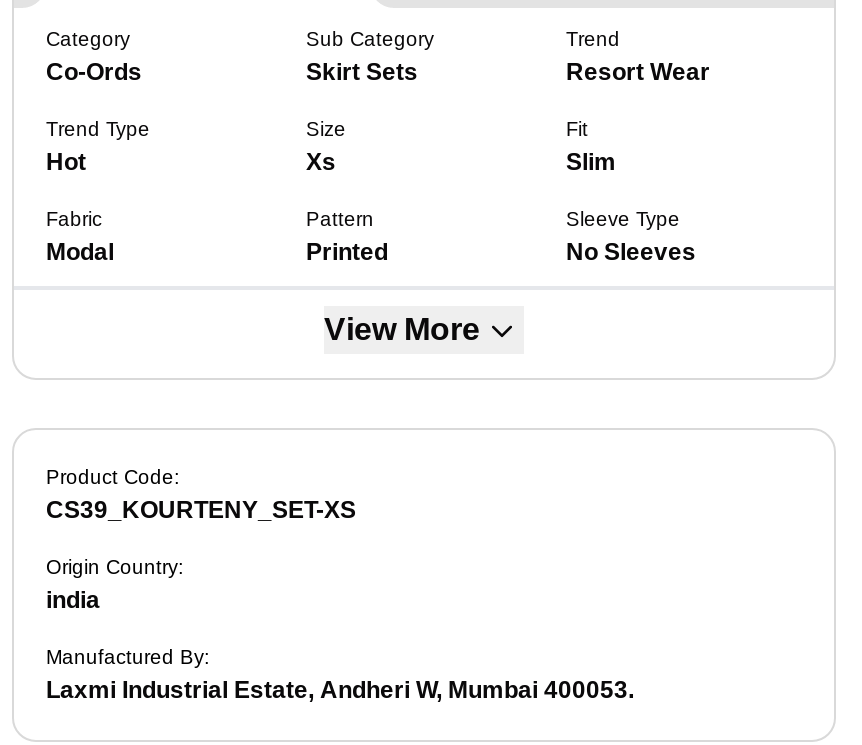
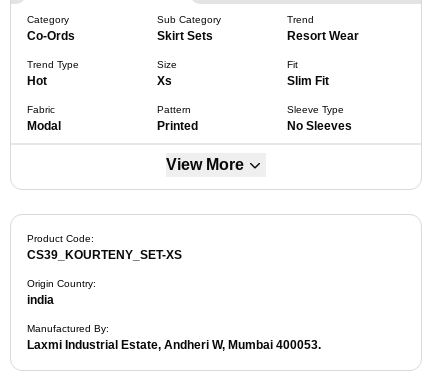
[566,148,616,176] Slim -> [287,74,329,88] Slim Fit

